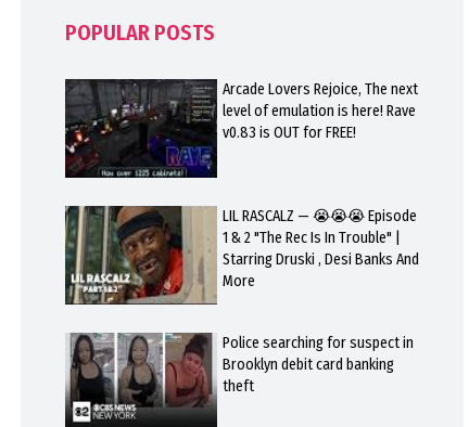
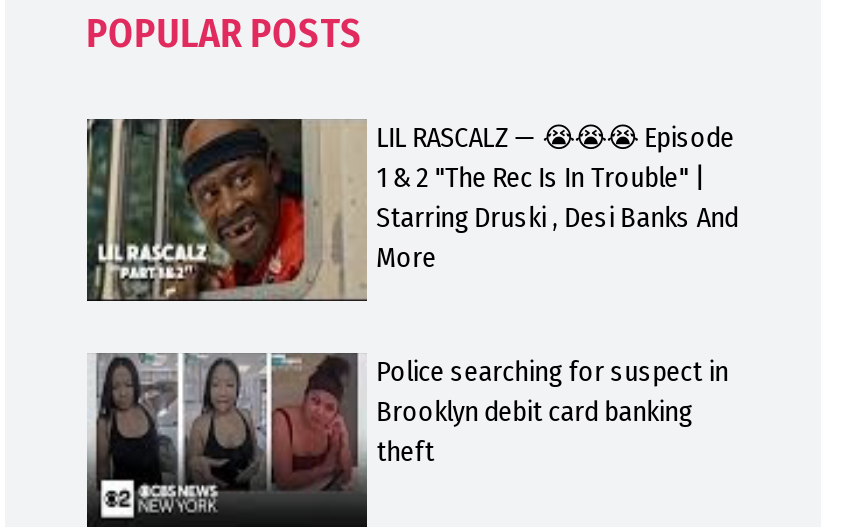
[65,78,418,178] [image] | Arcade Lovers Rejoice, The next | level of emulation is here! Rave | v0.83 is OUT for FREE! -> none

